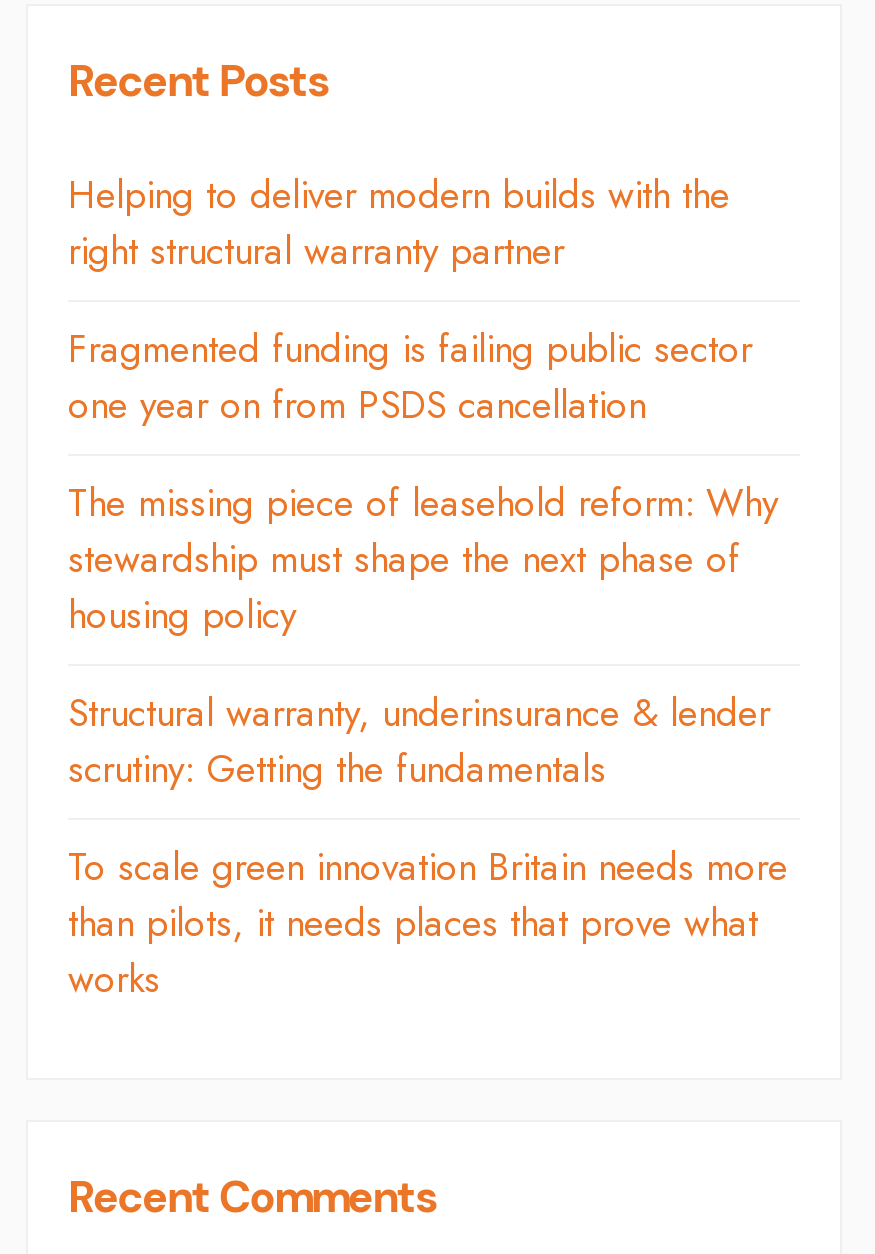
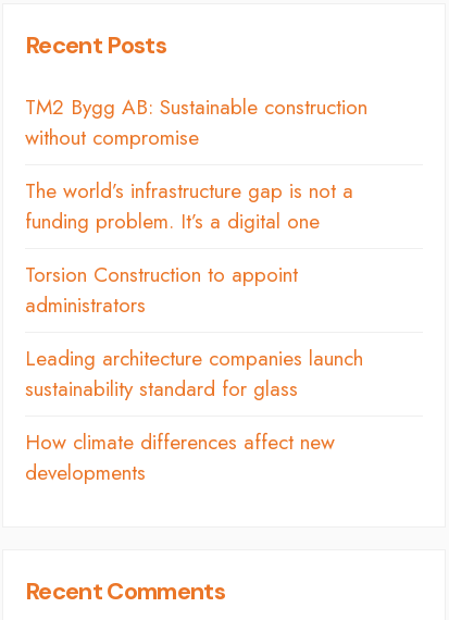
[68,168,730,278] Helping to deliver modern builds with the | right structural warranty partner -> [25,92,367,152] TM2 Bygg AB: Sustainable construction | without compromise
[68,322,752,432] Fragmented funding is failing public sector | one year on from PSDS cancellation -> [25,176,353,236] The world’s infrastructure gap is not a | funding problem. It’s a digital one
[68,476,778,642] The missing piece of leasehold reform: Why | stewardship must shape the next phase of | housing policy -> [25,260,298,320] Torsion Construction to appoint | administrators
[68,686,770,796] Structural warranty, underinsurance & lender | scrutiny: Getting the fundamentals -> [25,344,363,403] Leading architecture companies launch | sustainability standard for glass
[68,840,788,1006] To scale green innovation Britain needs more | than pilots, it needs places that prove what | works -> [25,427,335,487] How climate differences affect new | developments

